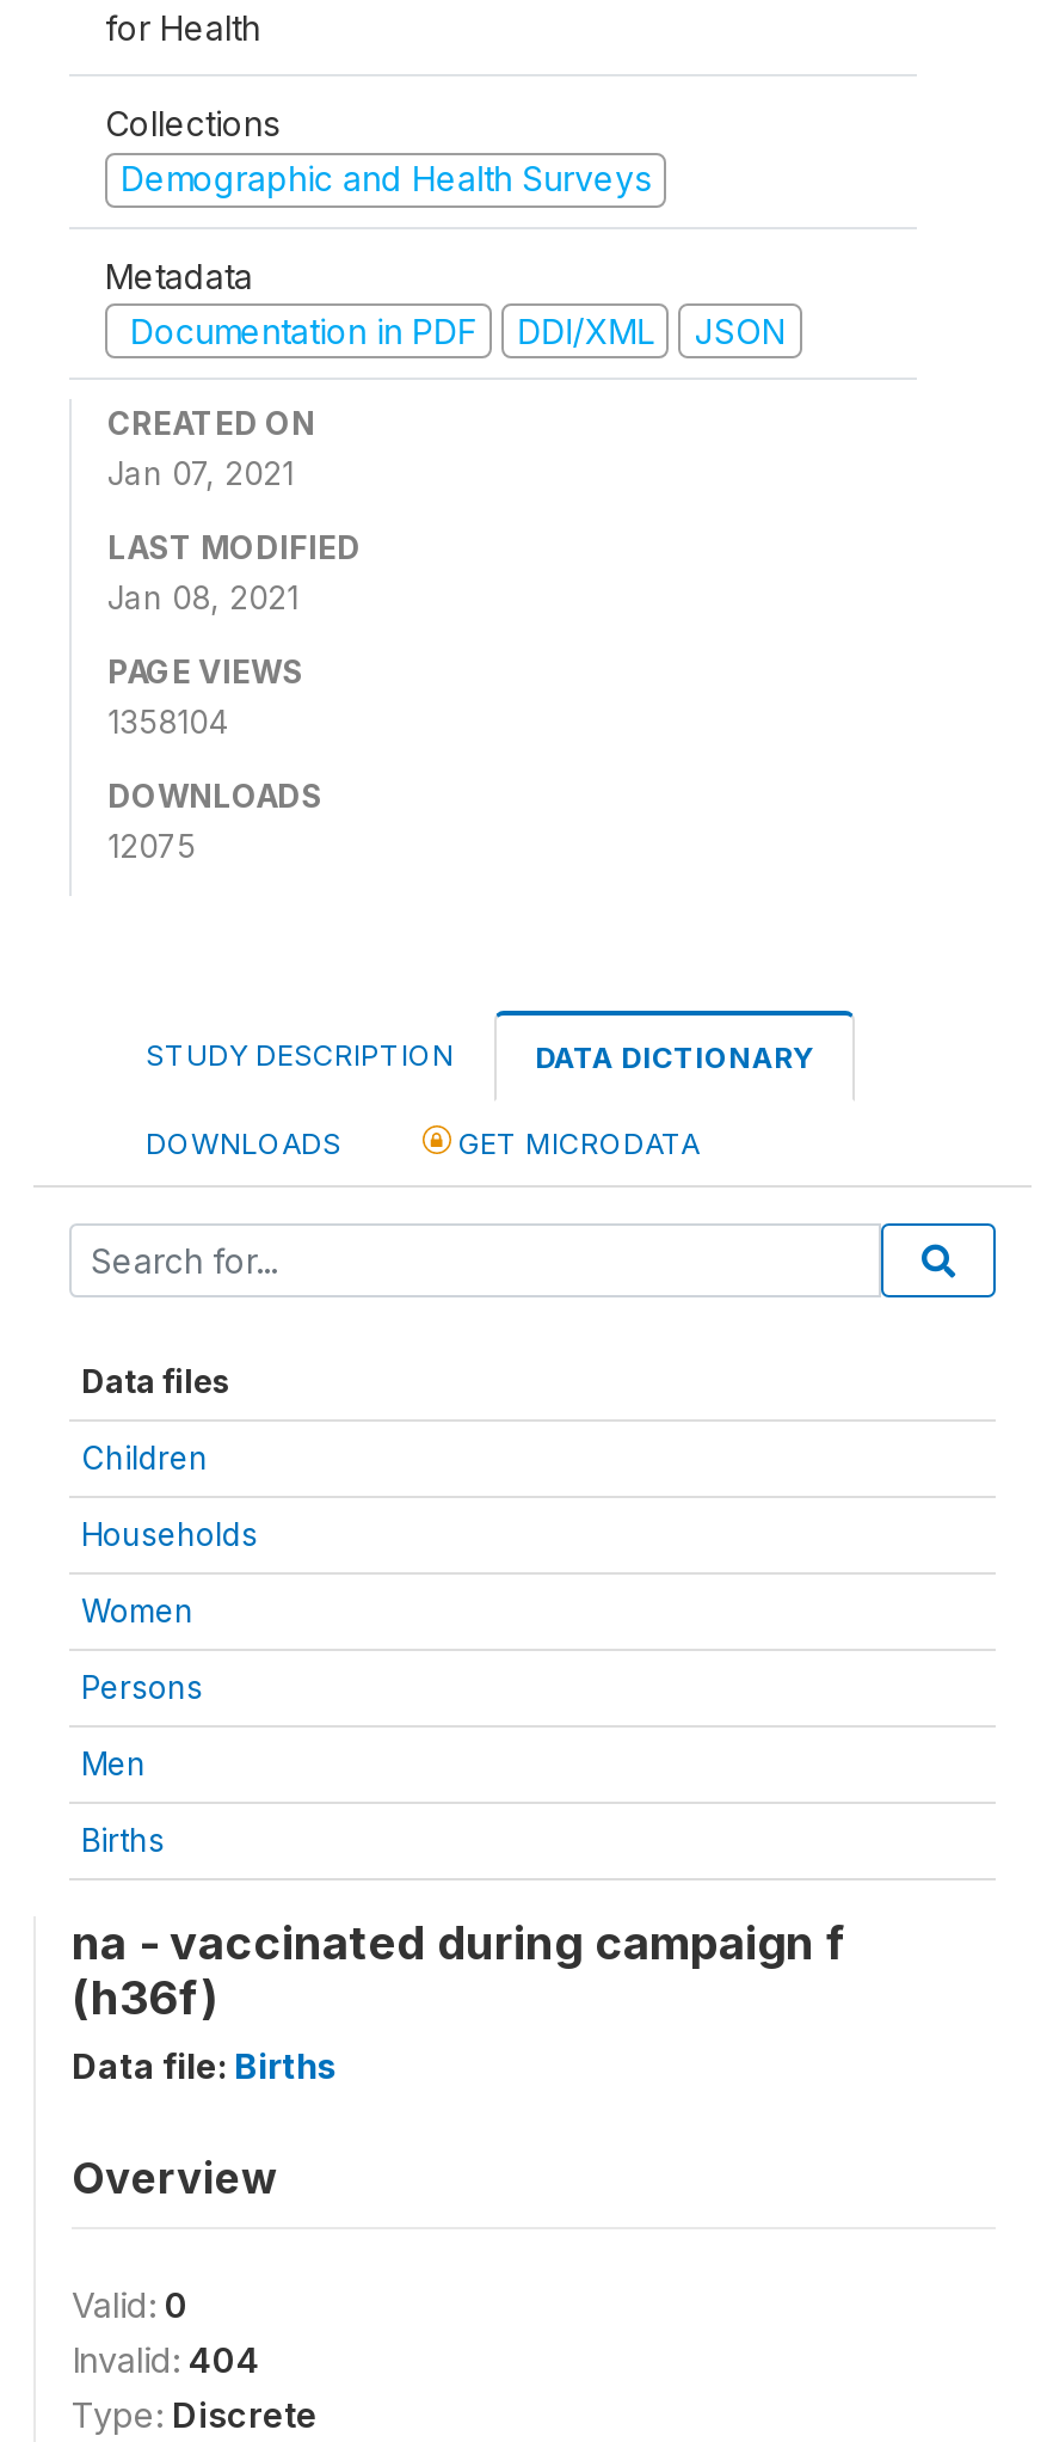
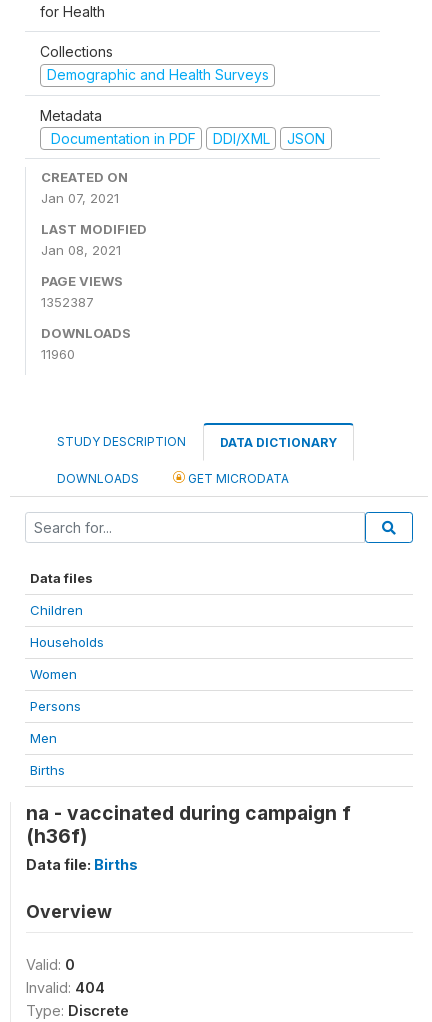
[107,702,227,741] 1358104 -> [41,294,94,310] 1352387
[107,827,196,865] 12075 -> [41,346,75,362] 11960

